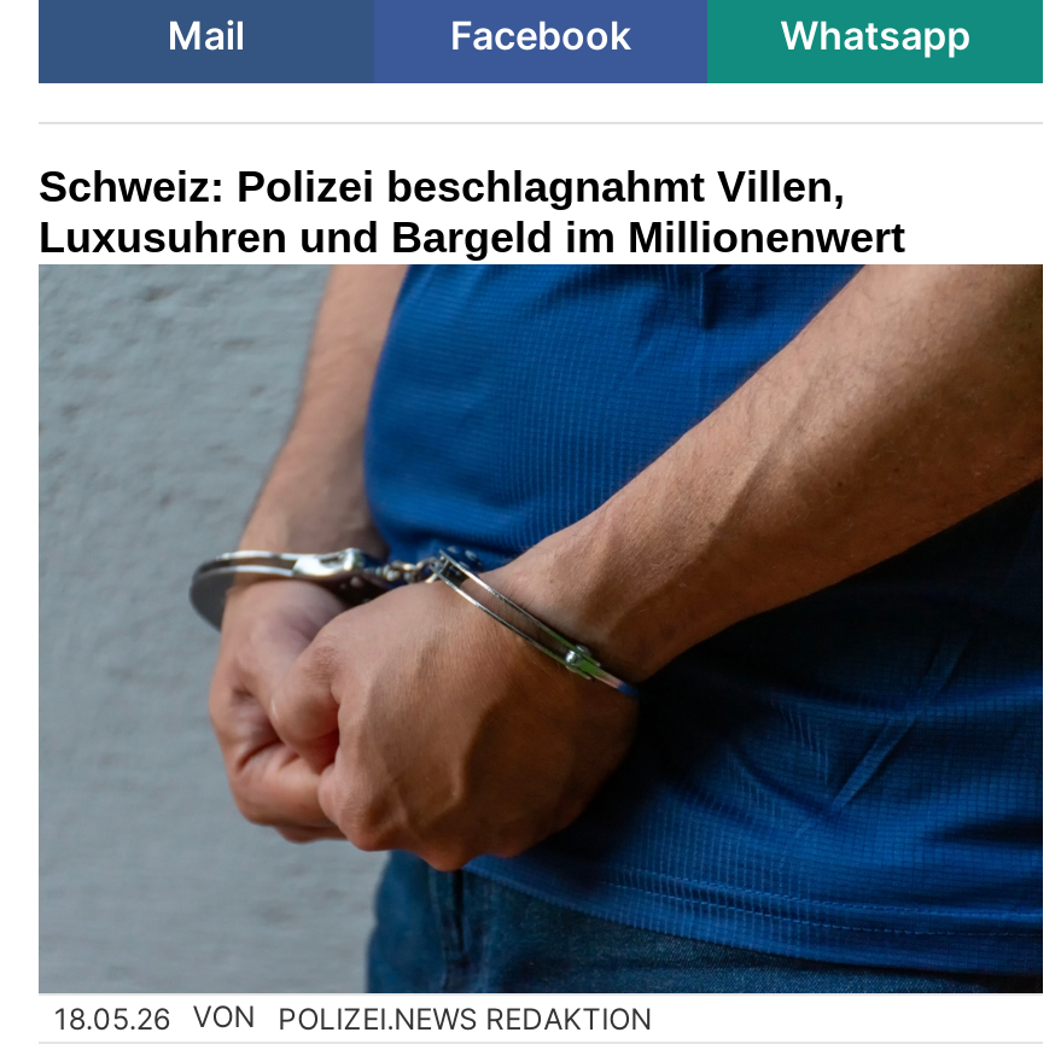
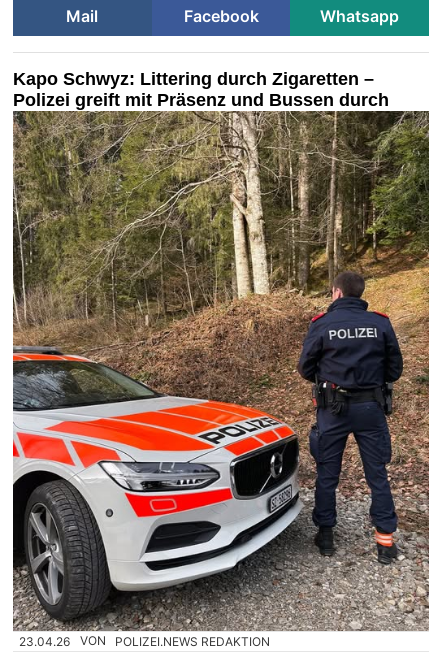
[39,164,905,263] Schweiz: Polizei beschlagnahmt Villen, | Luxusuhren und Bargeld im Millionenwert -> [13,69,389,110] Kapo Schwyz: Littering durch Zigaretten – | Polizei greift mit Präsenz und Bussen durch
[39,269,1045,1036] [image] | 18.05.26 VON POLIZEI.NEWS REDAKTION -> [12,111,430,649] [image] | 23.04.26 VON POLIZEI.NEWS REDAKTION

